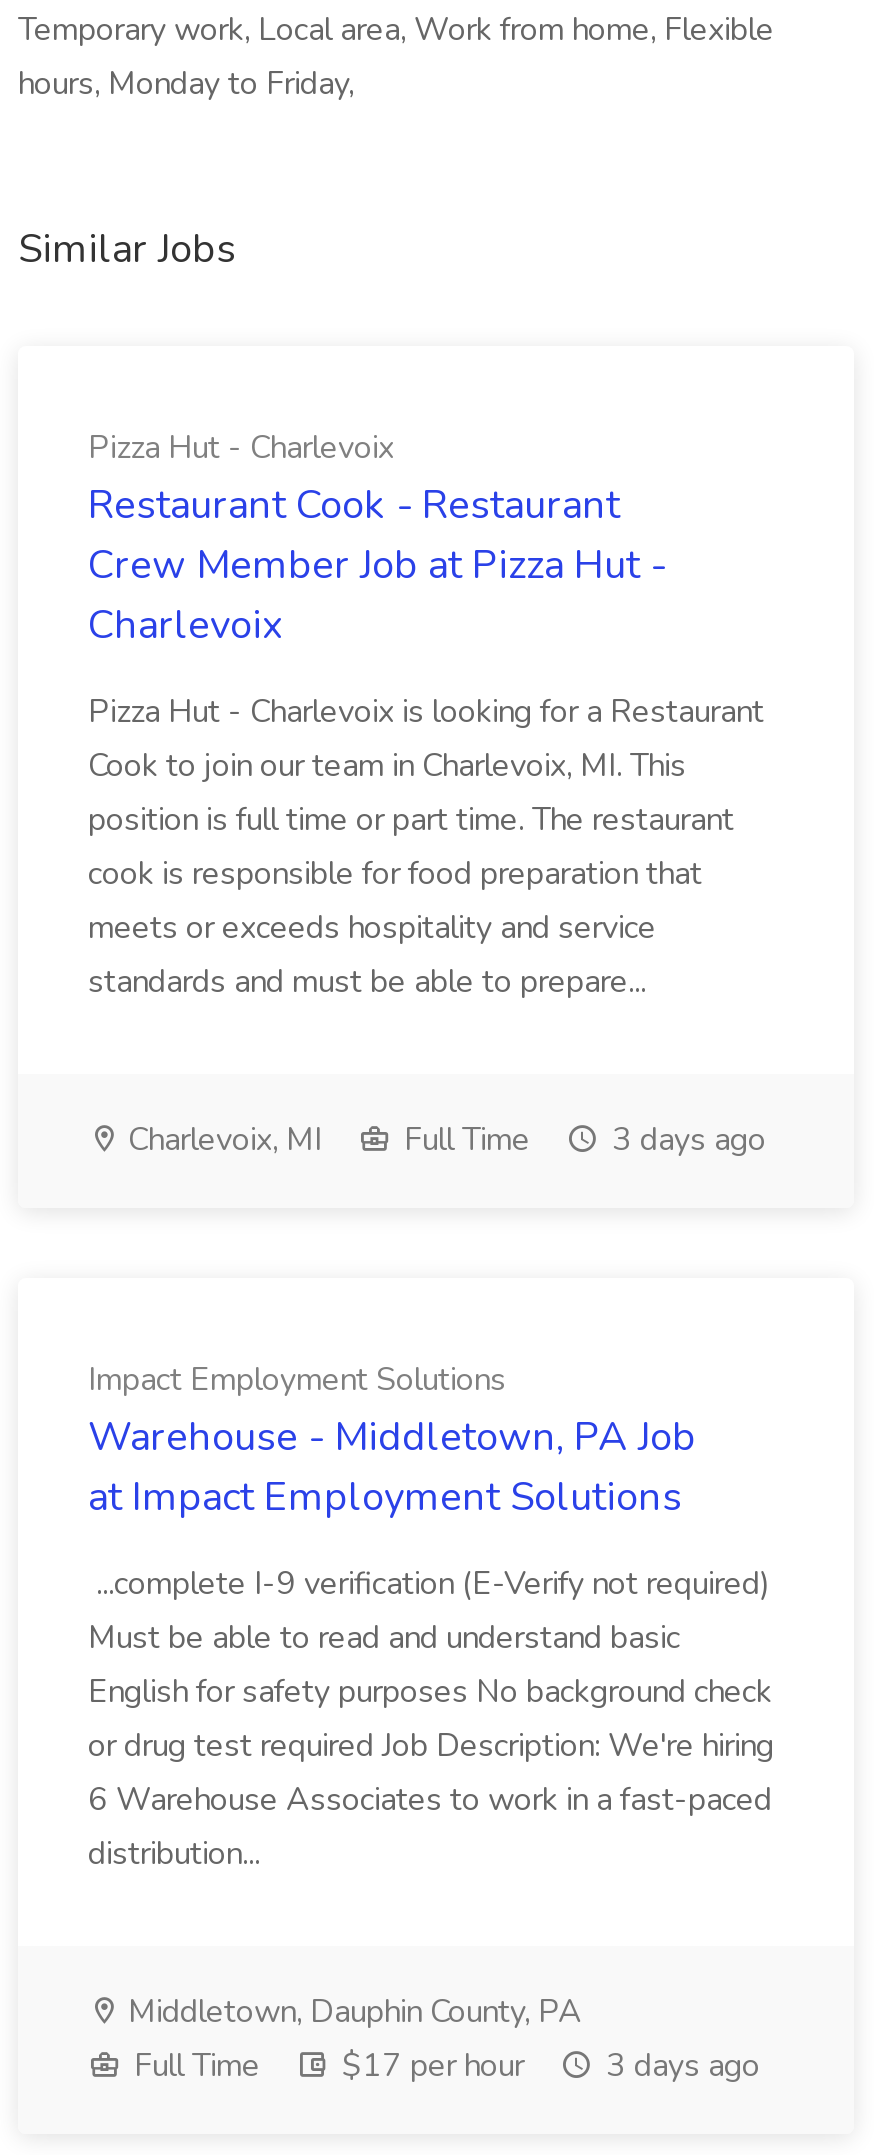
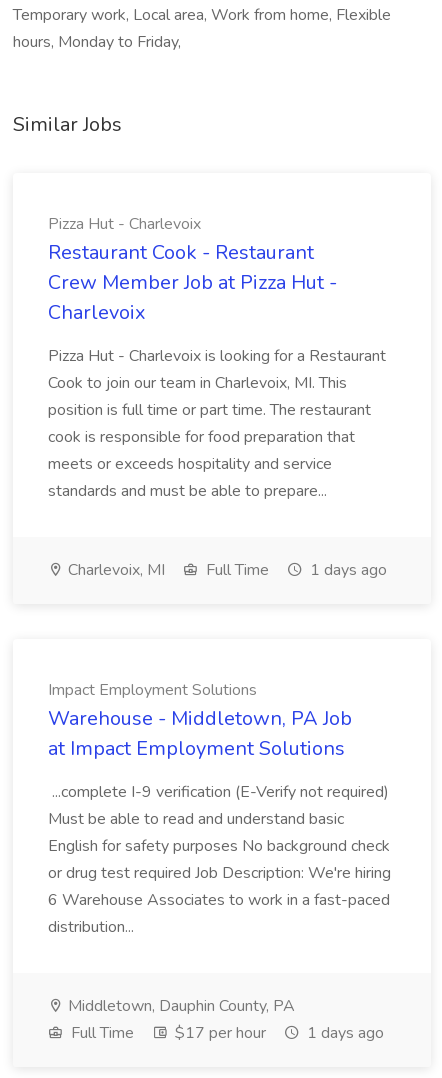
[120,1118,766,1162] Charlevoix, MI Full Time 3 days ago -> [64,559,387,581] Charlevoix, MI Full Time 1 days ago
[126,2044,760,2088] Full Time $17 per hour 3 days ago -> [67,1022,384,1044] Full Time $17 per hour 1 days ago

